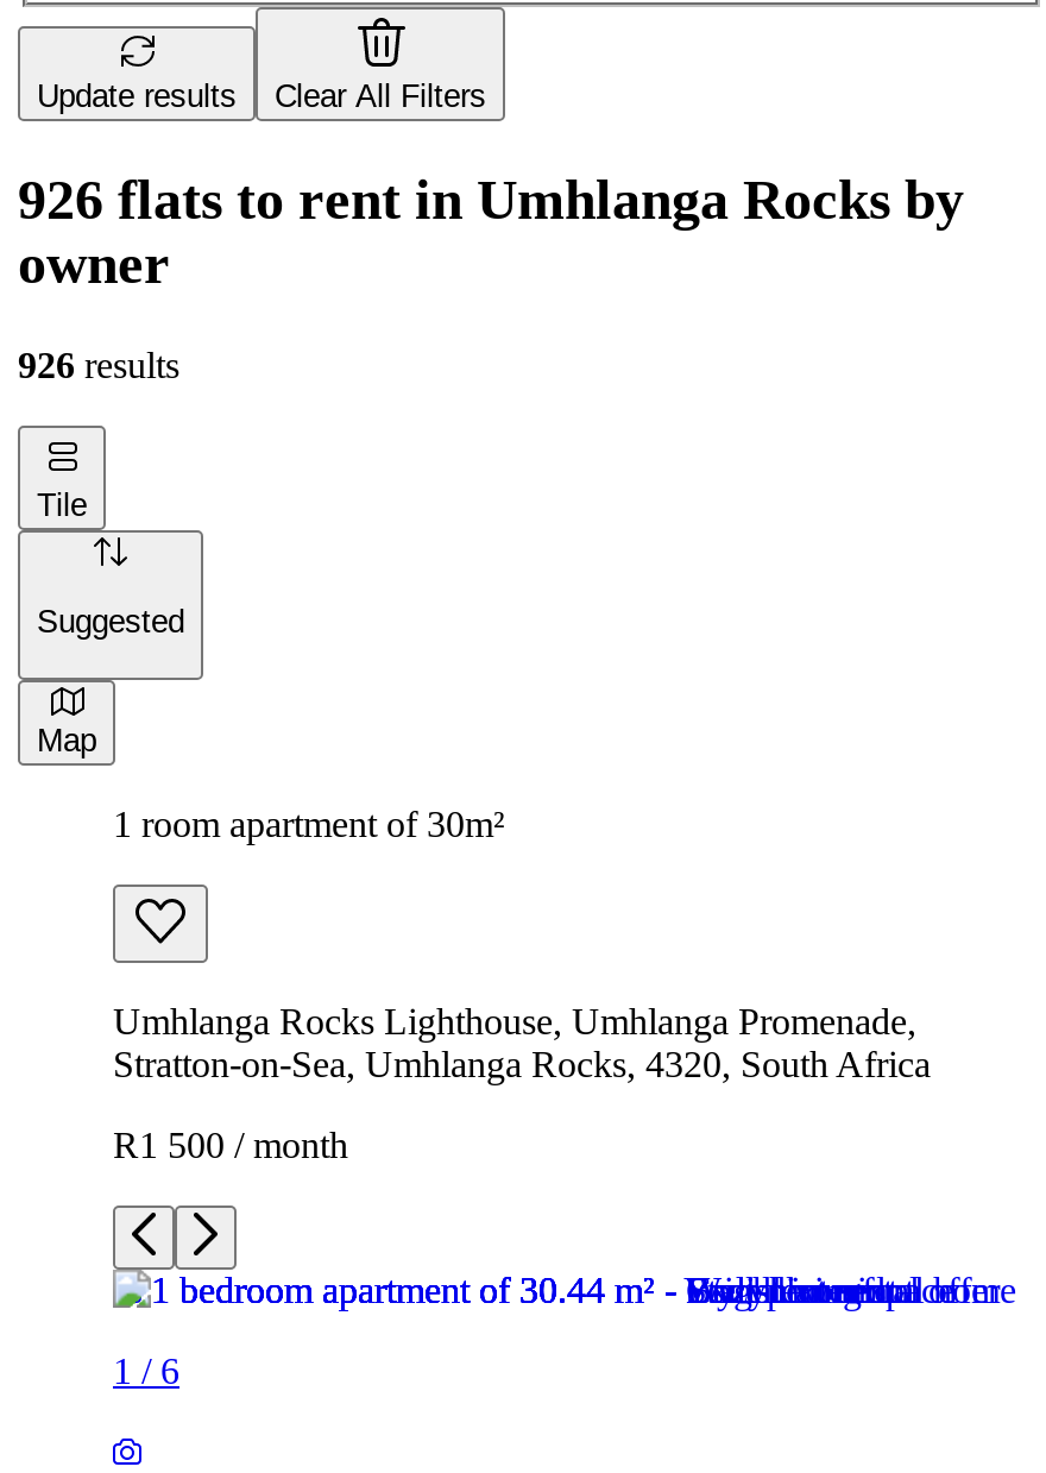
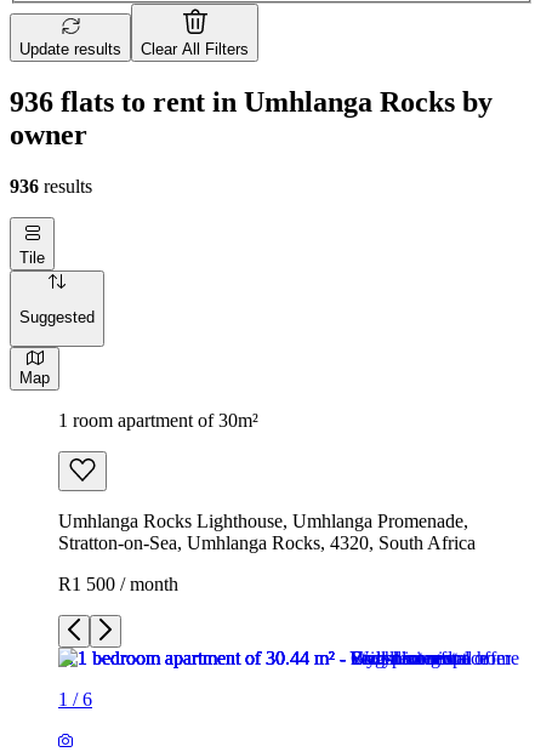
[18,169,964,231] 926 flats to rent in Umhlanga Rocks by -> [10,86,493,118] 936 flats to rent in Umhlanga Rocks by
[18,345,179,385] 926 results -> [10,176,92,196] 936 results

